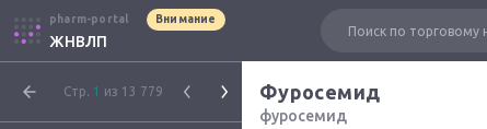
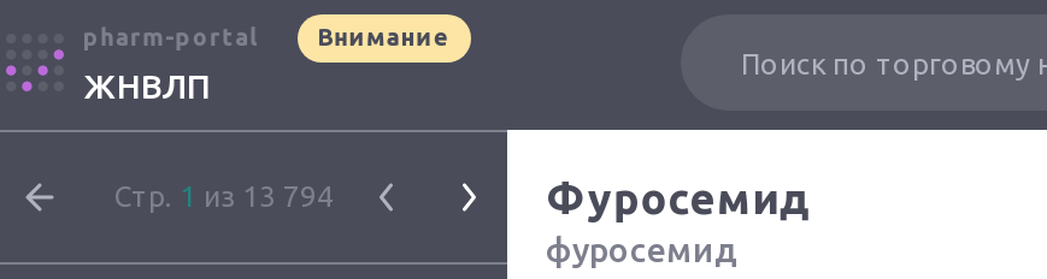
[63,84,163,98] Стр. 1 из 13 779 -> [114,180,334,212] Стр. 1 из 13 794

